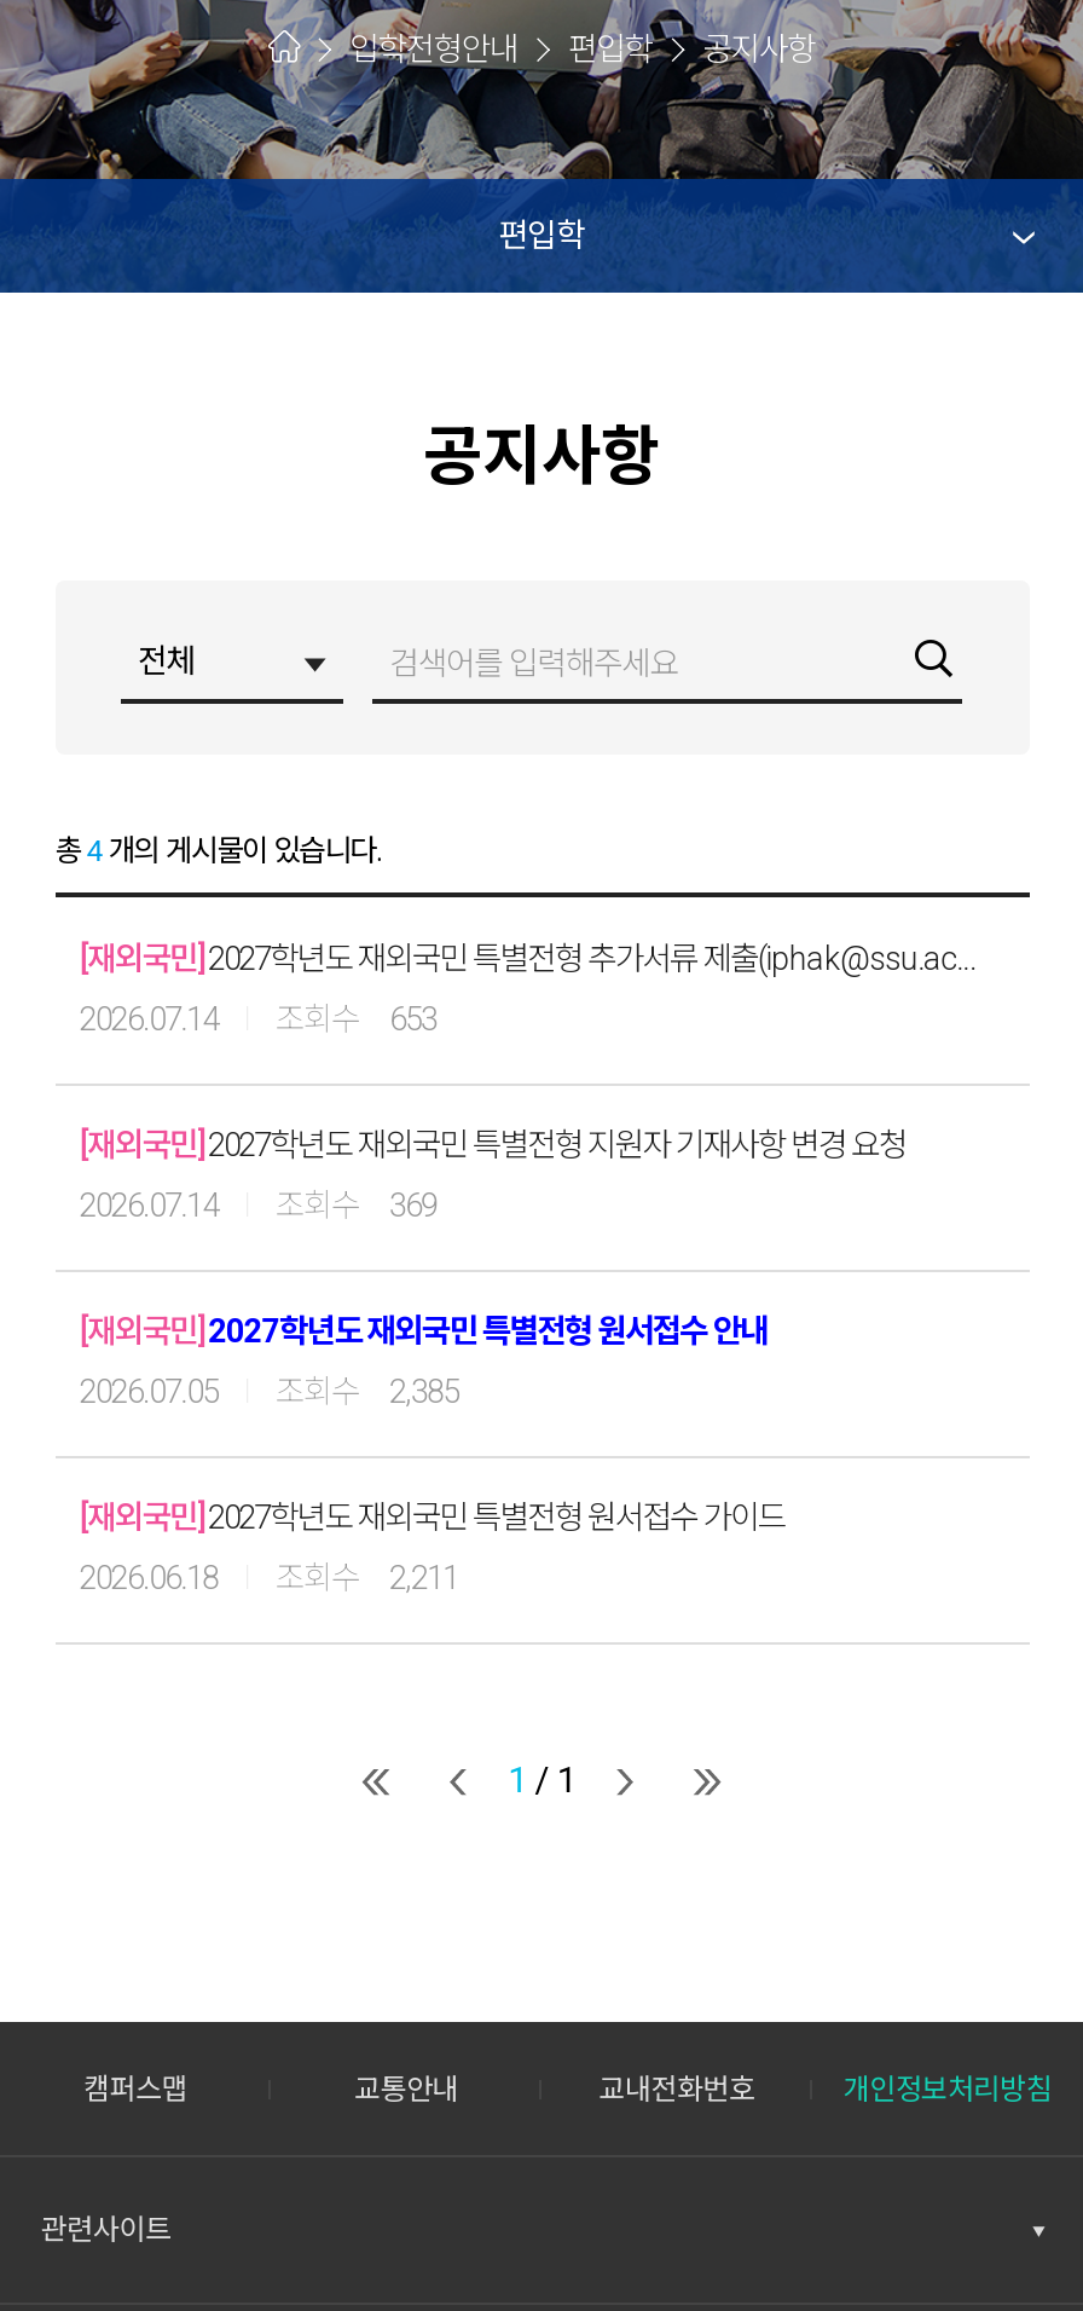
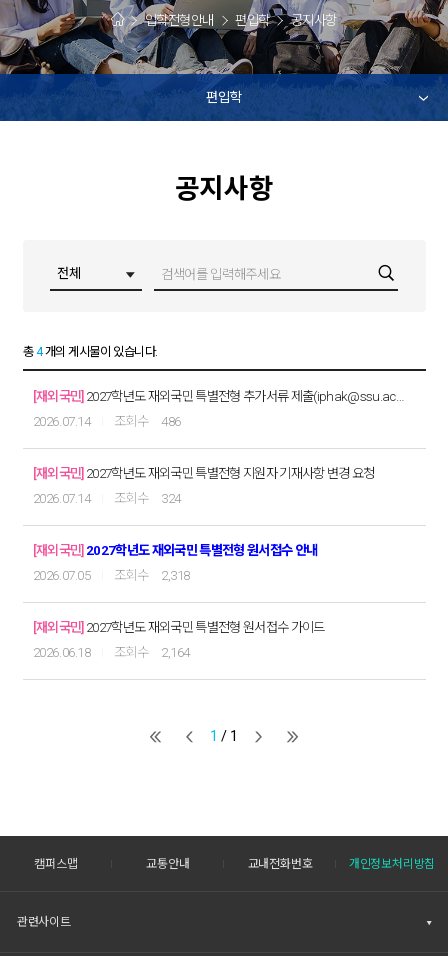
[389,1002,437,1038] 653 -> [161,414,181,429] 486
[389,1188,437,1224] 369 -> [161,491,181,506] 324
[389,1375,459,1411] 2,385 -> [161,568,190,583] 2,318
[389,1561,459,1597] 2,211 -> [161,645,190,660] 2,164

